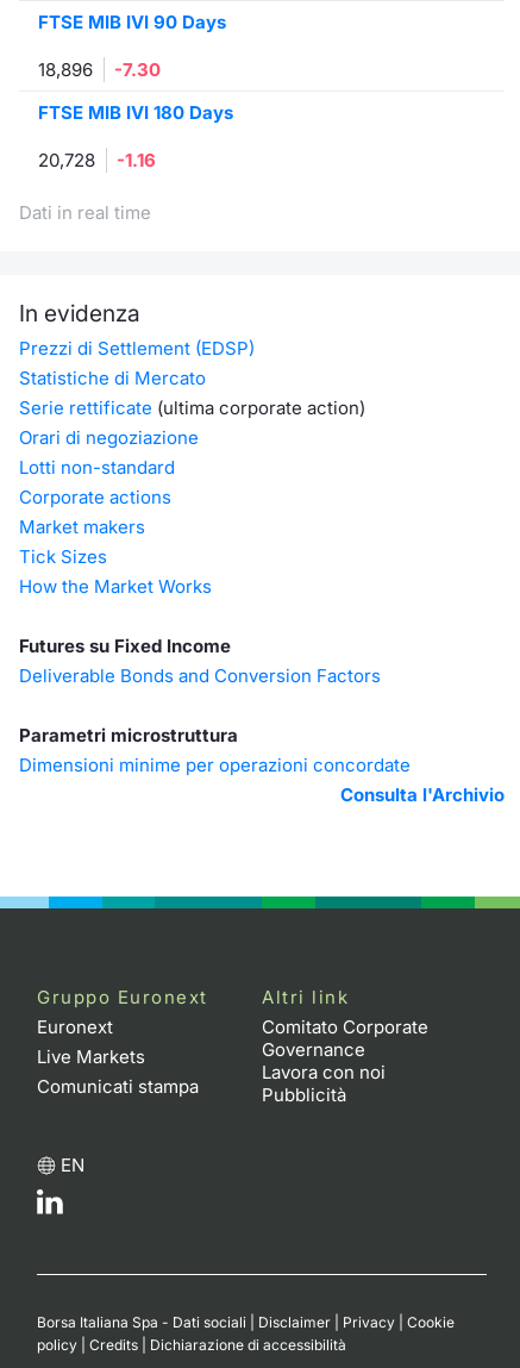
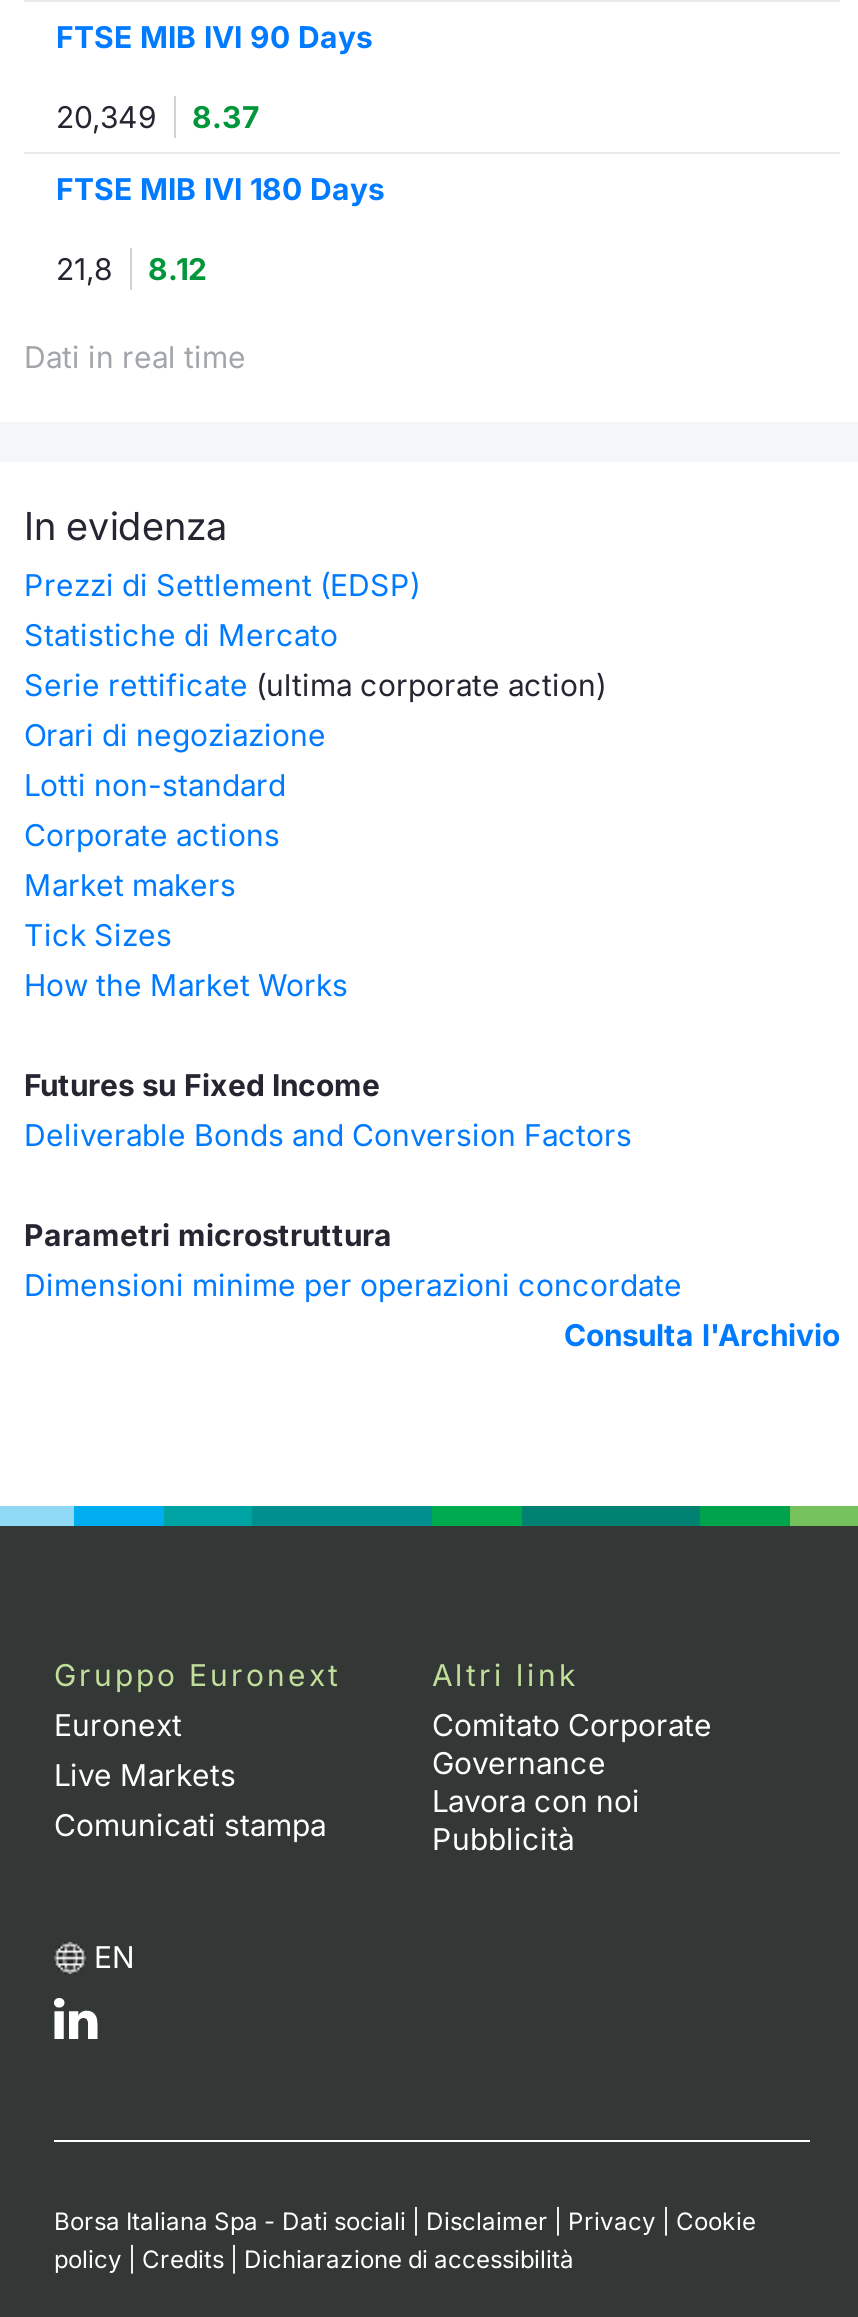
[38,58,98,81] 18,896 -> [56,97,164,135] 20,349
[114,58,161,81] -7.30 -> [192,97,260,135] 8.37
[38,148,100,171] 20,728 -> [56,249,120,287] 21,8
[117,148,156,171] -1.16 -> [148,249,206,287] 8.12

